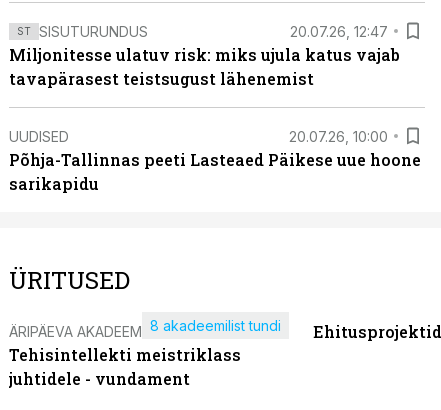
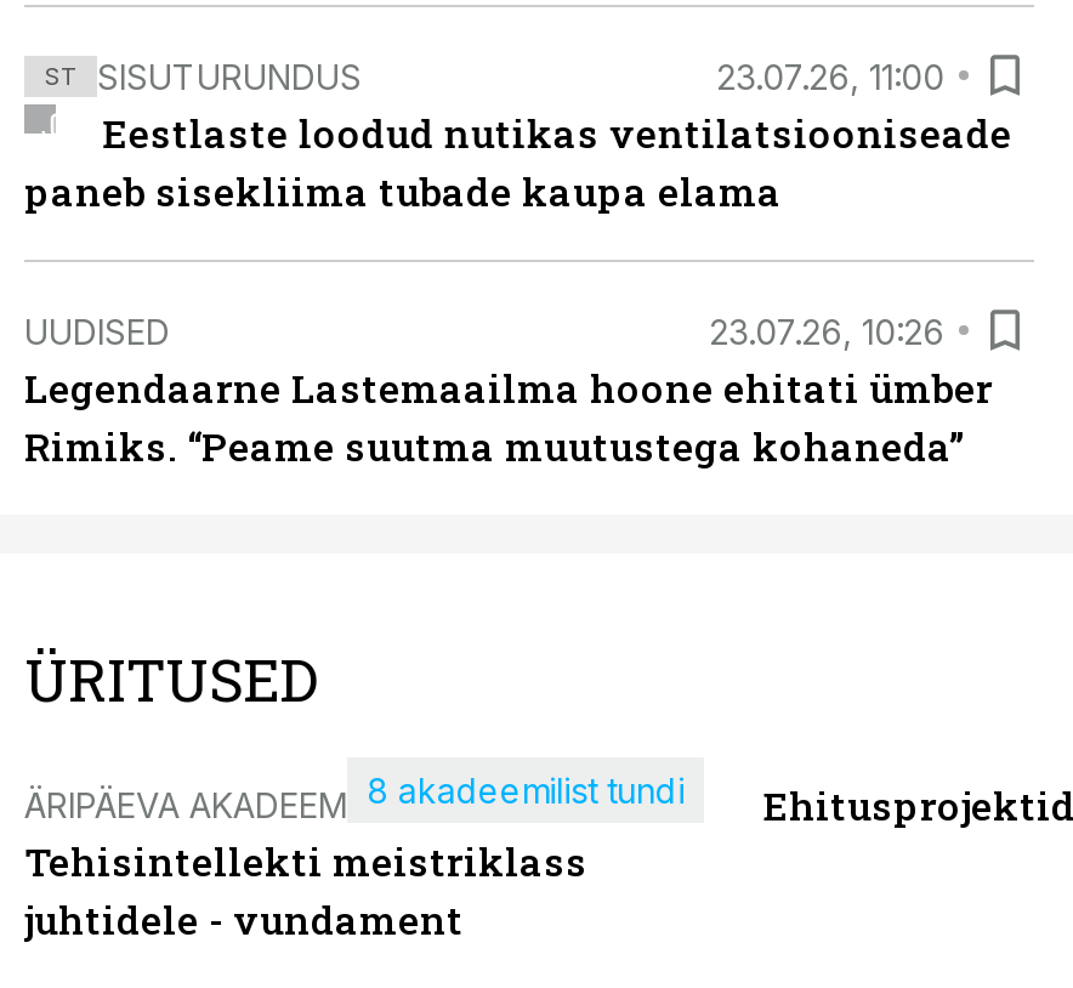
[9,22,400,89] 20.07.26, 12:47 | Miljonitesse ulatuv risk: miks ujula katus vajab | tavapärasest teistsugust lähenemist -> [24,55,1012,216] 23.07.26, 11:00 | Eestlaste loodud nutikas ventilatsiooniseade | paneb sisekliima tubade kaupa elama
[9,127,421,194] 20.07.26, 10:00 | Põhja-Tallinnas peeti Lasteaed Päikese uue hoone | sarikapidu -> [24,310,993,471] 23.07.26, 10:26 | Legendaarne Lastemaailma hoone ehitati ümber | Rimiks. “Peame suutma muutustega kohaneda”

